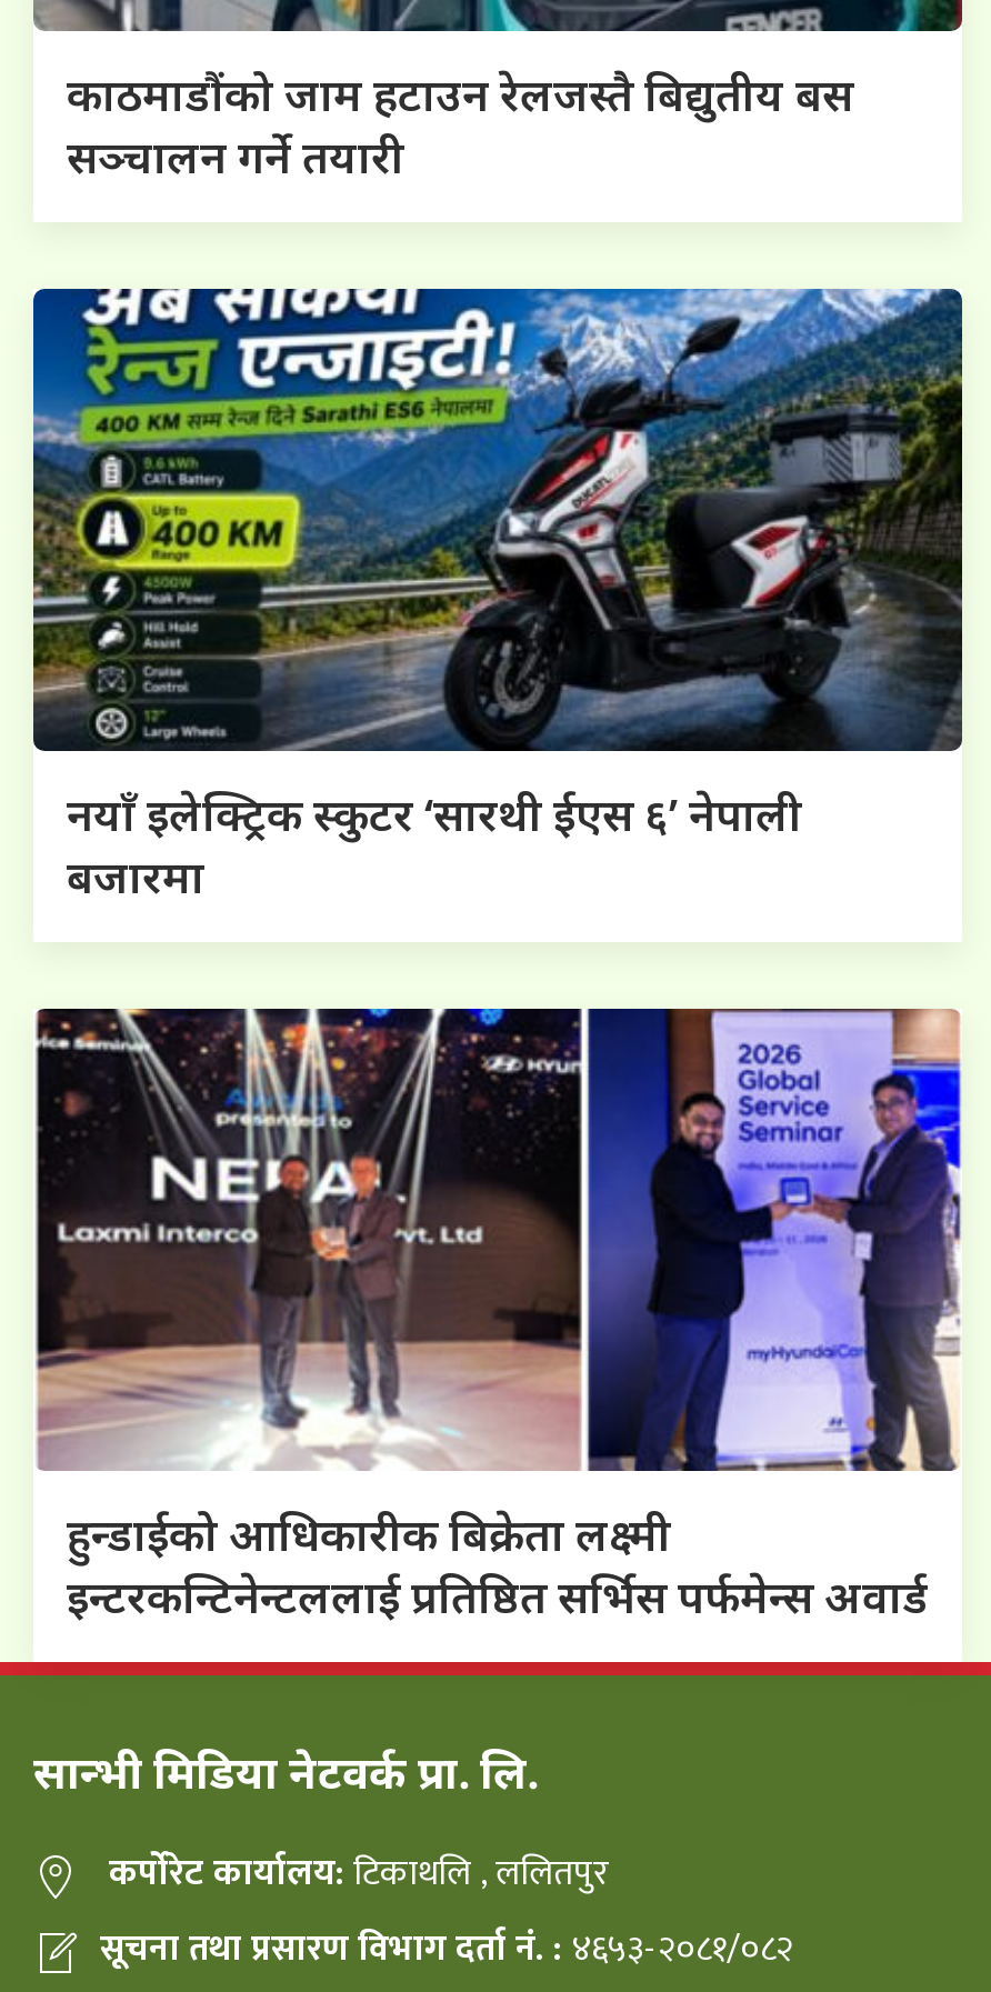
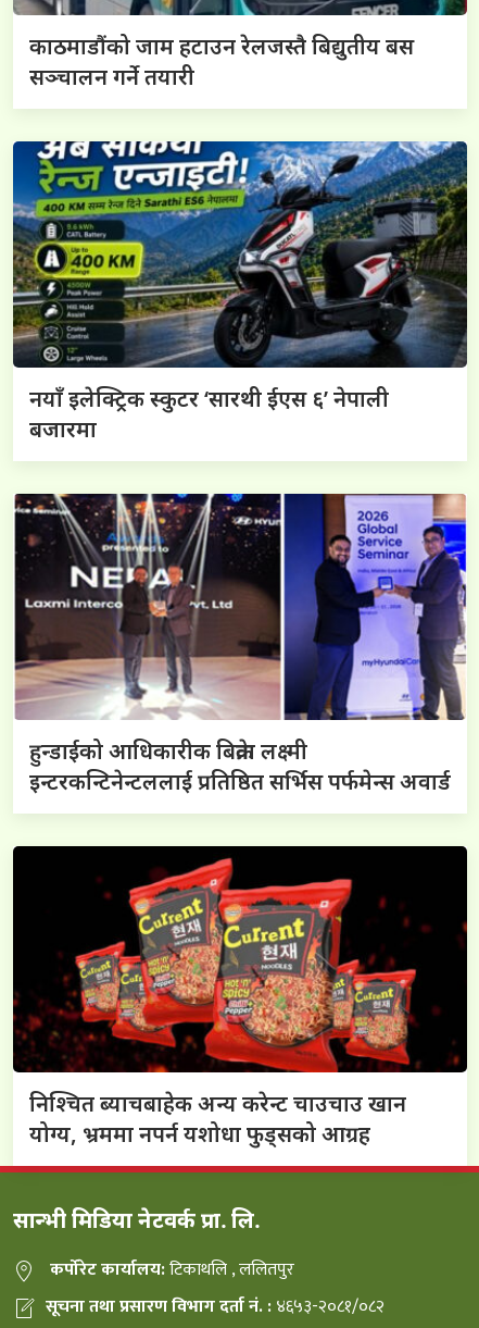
none -> [12,845,468,1149] [image] | निश्चित ब्याचबाहेक अन्य करेन्ट चाउचाउ खान | योग्य, भ्रममा नपर्न यशोधा फुड्सको आग्रह

